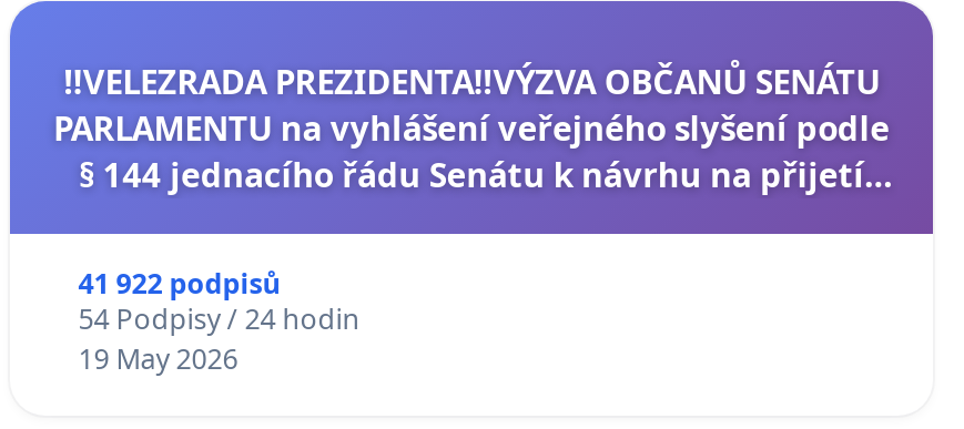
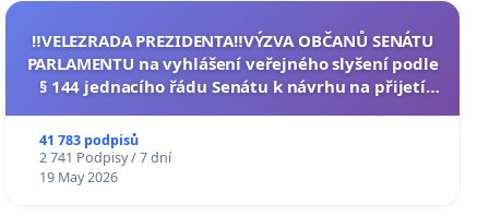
[78,266,280,303] 41 922 podpisů -> [39,131,138,149] 41 783 podpisů
[78,301,360,339] 54 Podpisy / 24 hodin -> [39,148,171,167] 2 741 Podpisy / 7 dní

